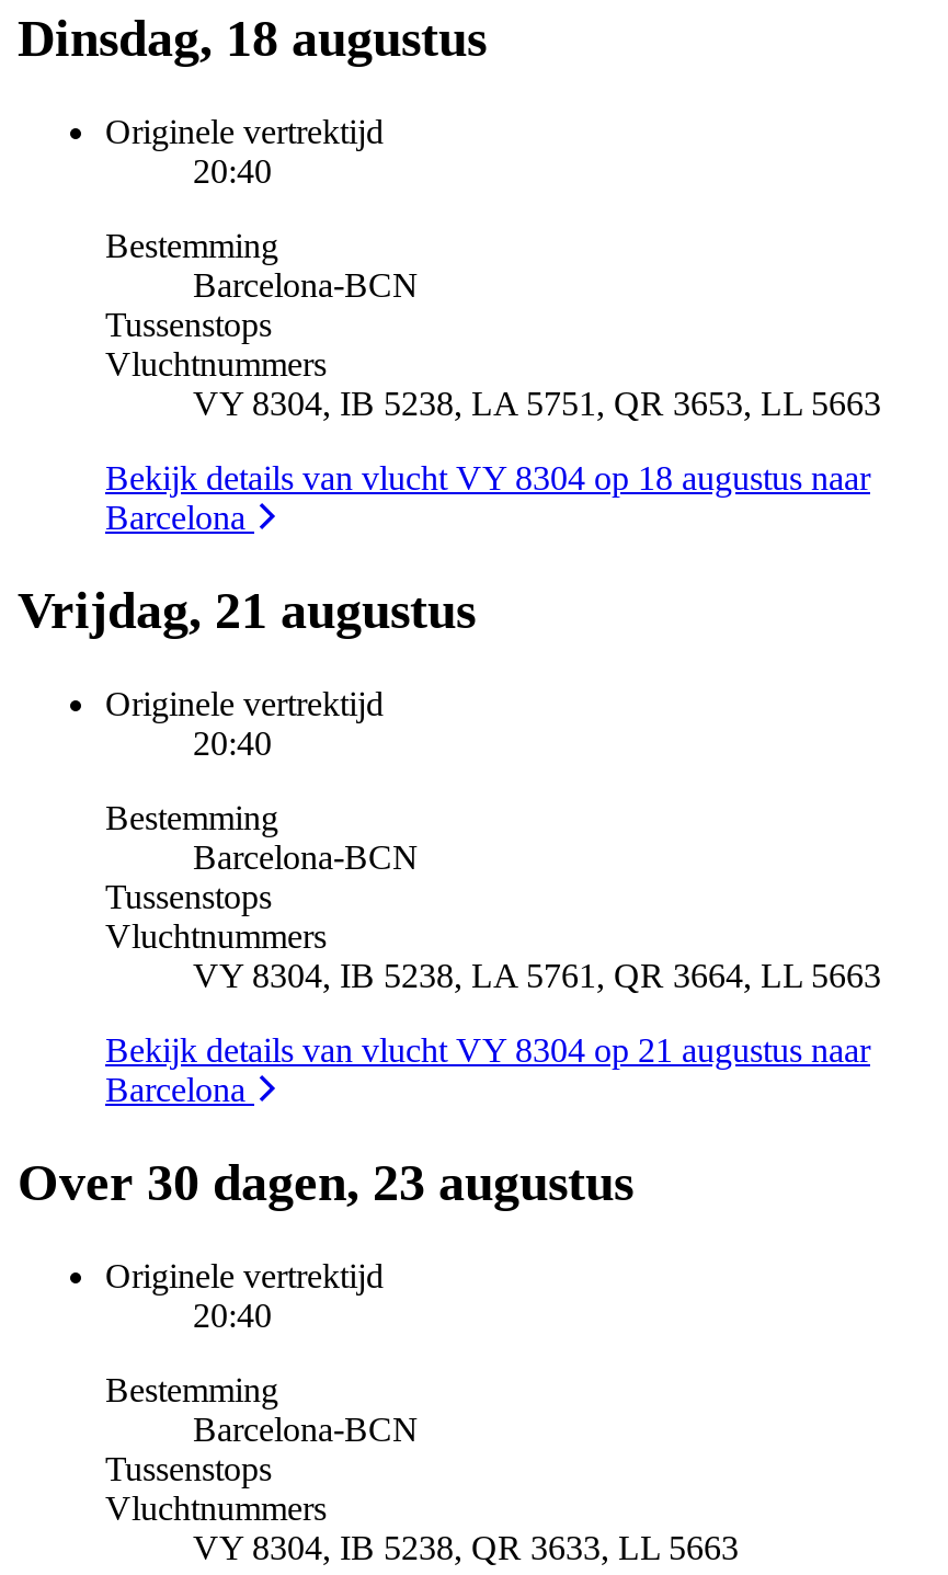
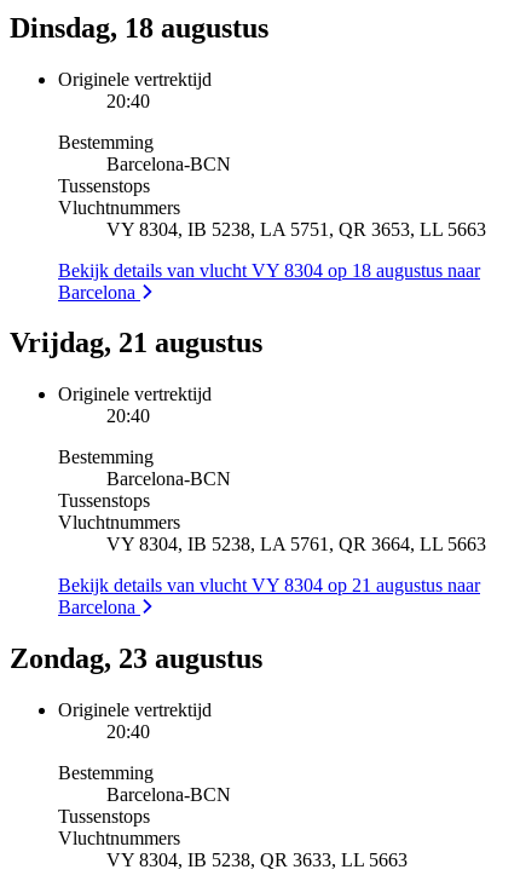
[18,1153,633,1210] Over 30 dagen, 23 augustus -> [10,643,262,674] Zondag, 23 augustus

